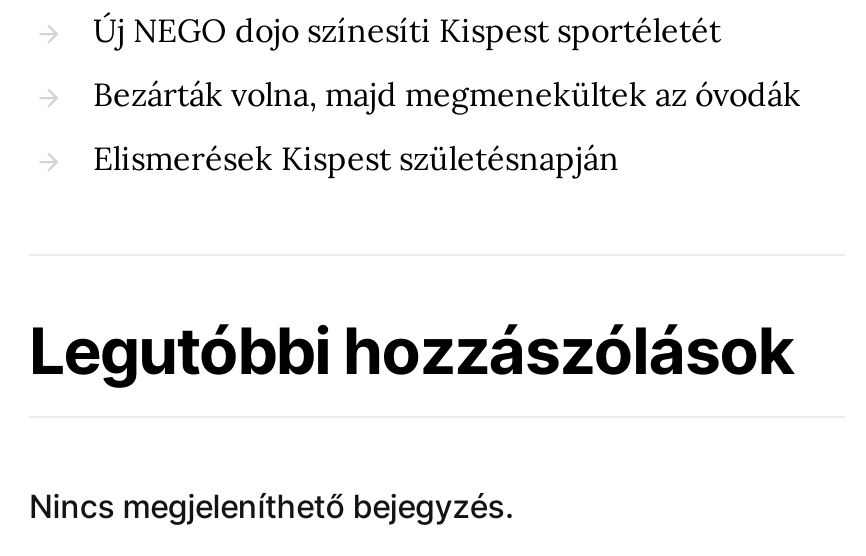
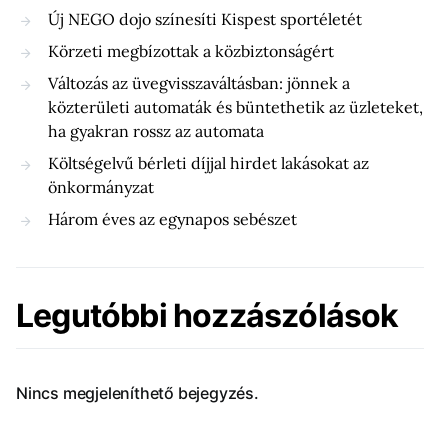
[93,75,801,179] Bezárták volna, majd megmenekültek az óvodák | Elismerések Kispest születésnapján -> [48,41,423,229] Körzeti megbízottak a közbiztonságért | Változás az üvegvisszaváltásban: jönnek a | közterületi automaták és büntethetik az üzleteket, | ha gyakran rossz az automata | Költségelvű bérleti díjjal hirdet lakásokat az | önkormányzat | Három éves az egynapos sebészet

